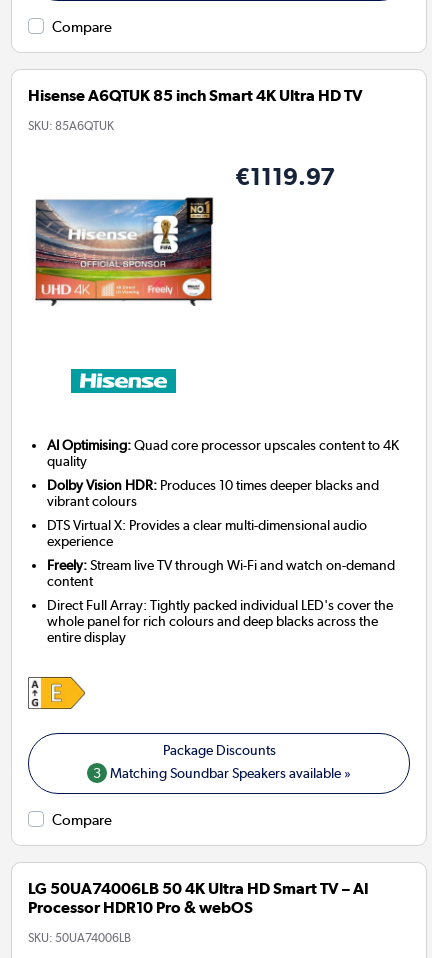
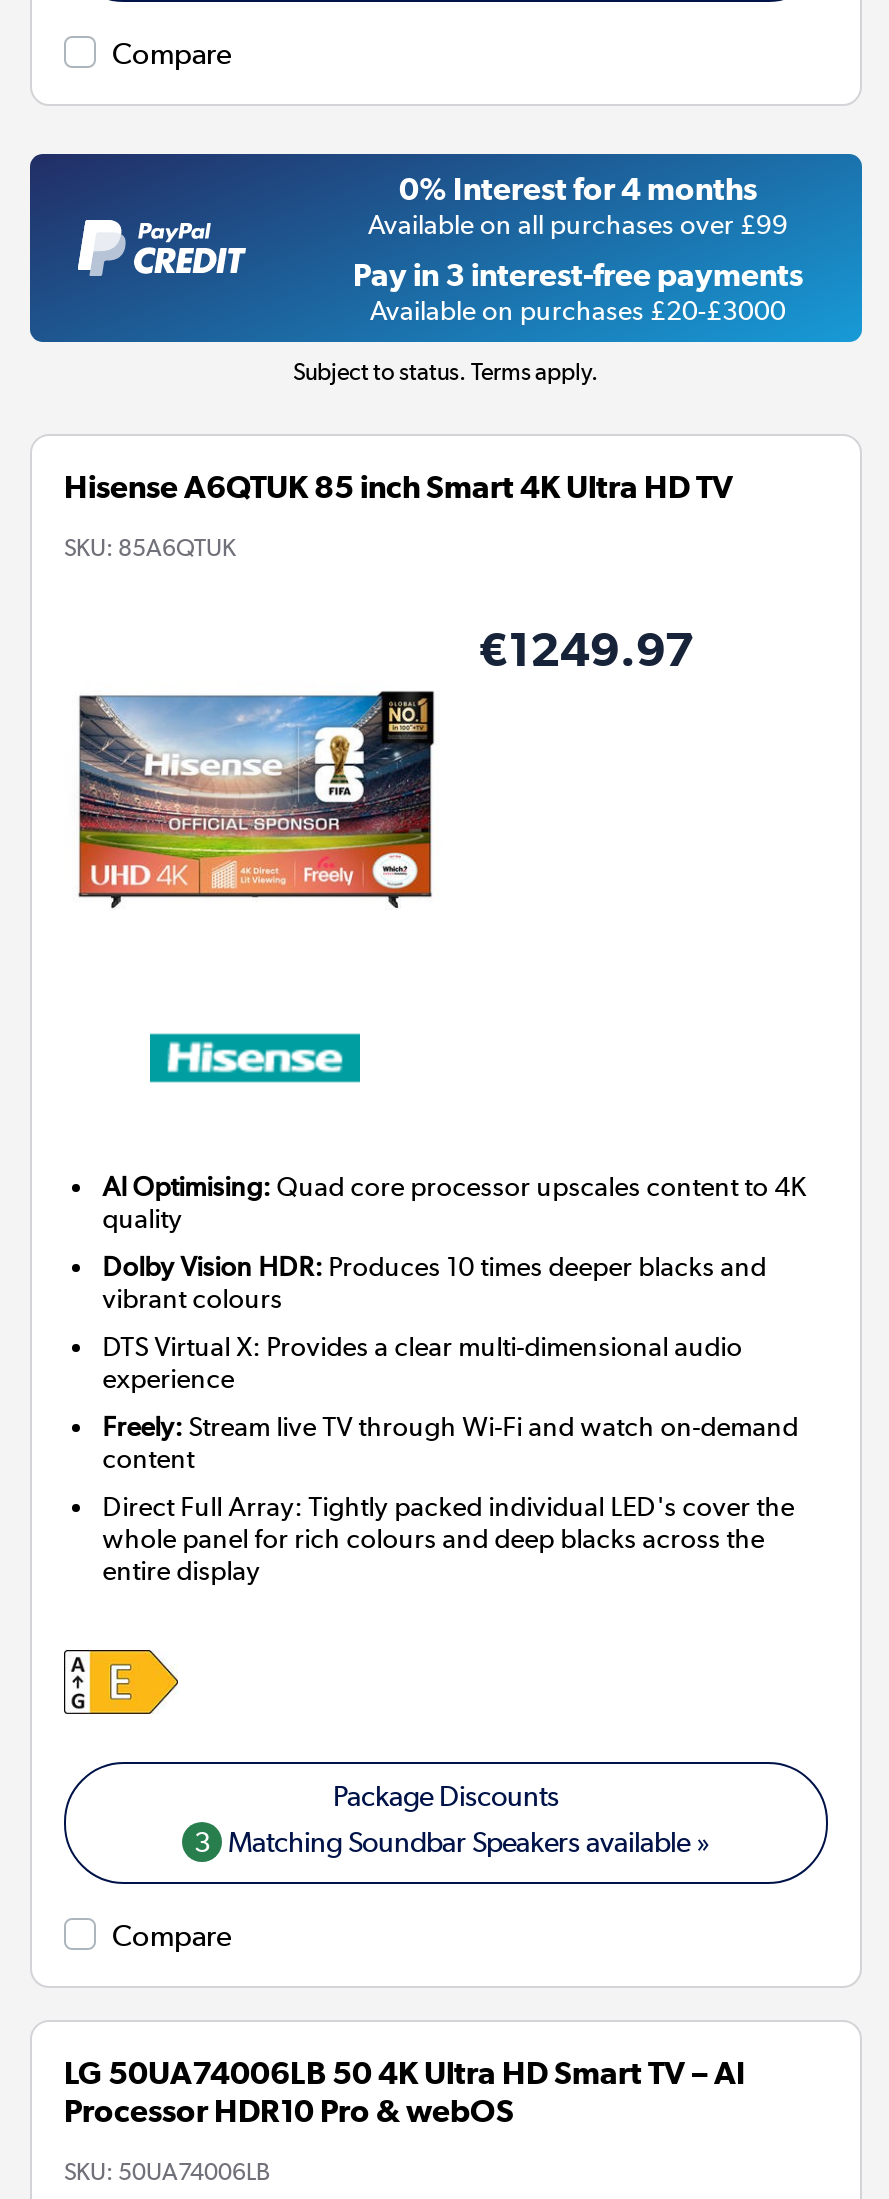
none -> [28,152,864,387] [image] | 0% Interest for 4 months | Available on all purchases over £99 | Pay in 3 interest-free payments | Available on purchases £20-£3000 | Subject to status. Terms apply.
[235,162,335,190] €1119.97 -> [478,621,694,677] €1249.97

